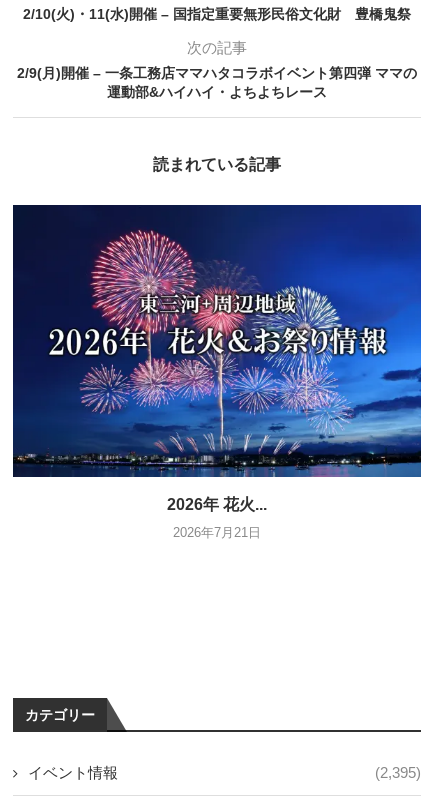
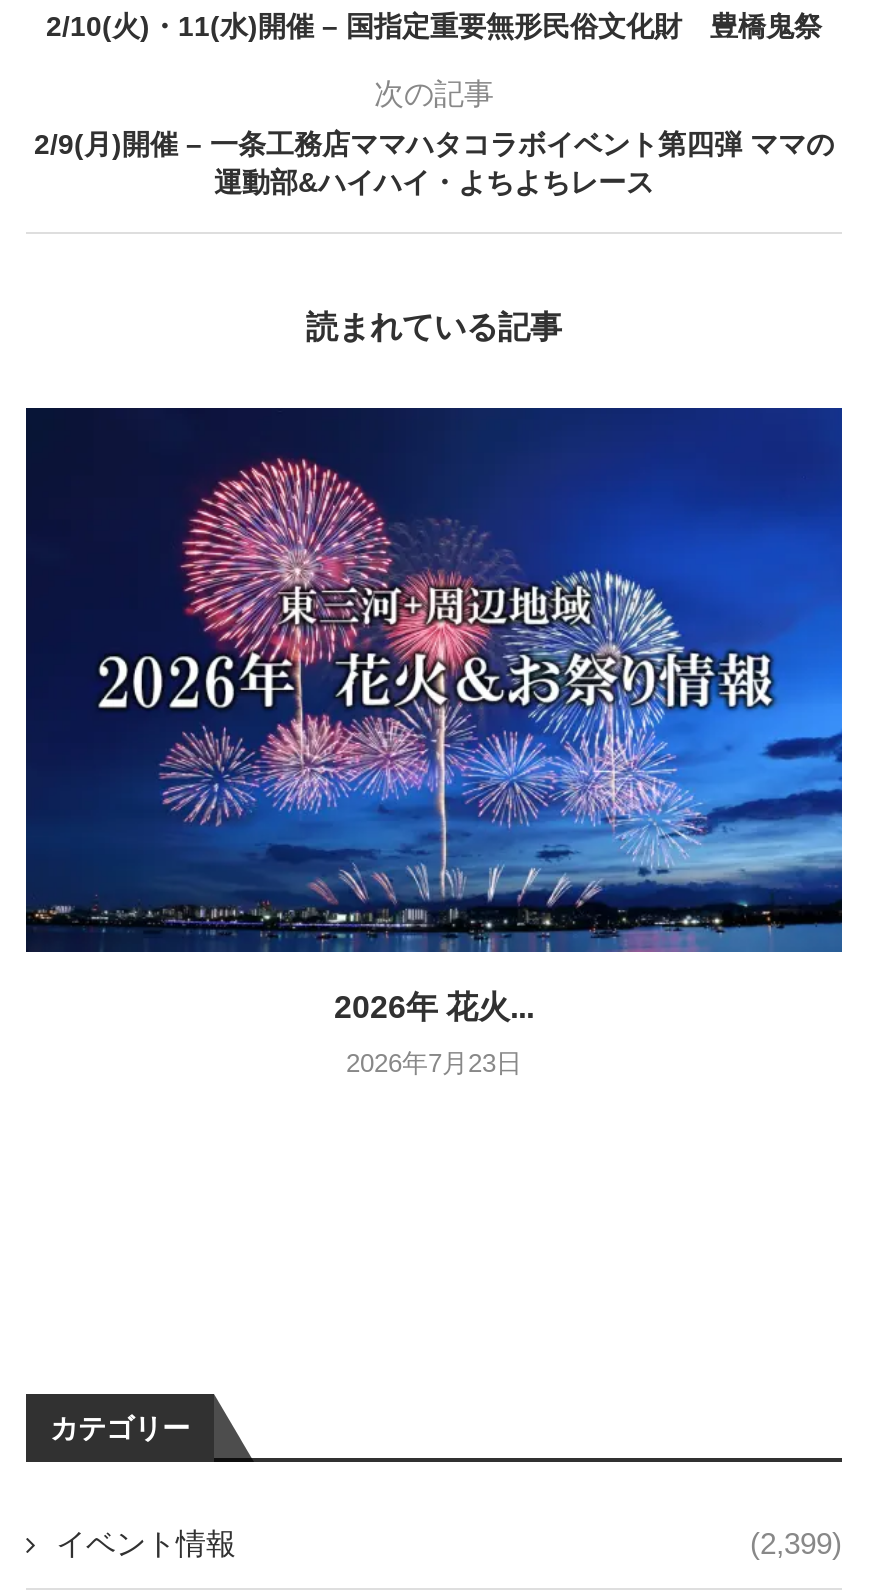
[173,525,261,540] 2026年7月21日 -> [346,1048,522,1078] 2026年7月23日
[375,764,421,781] (2,395) -> [750,1526,842,1560] (2,399)

